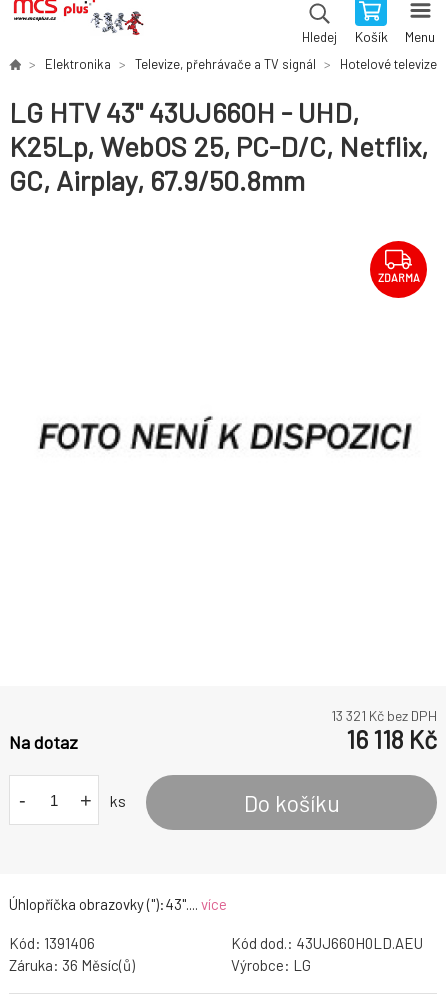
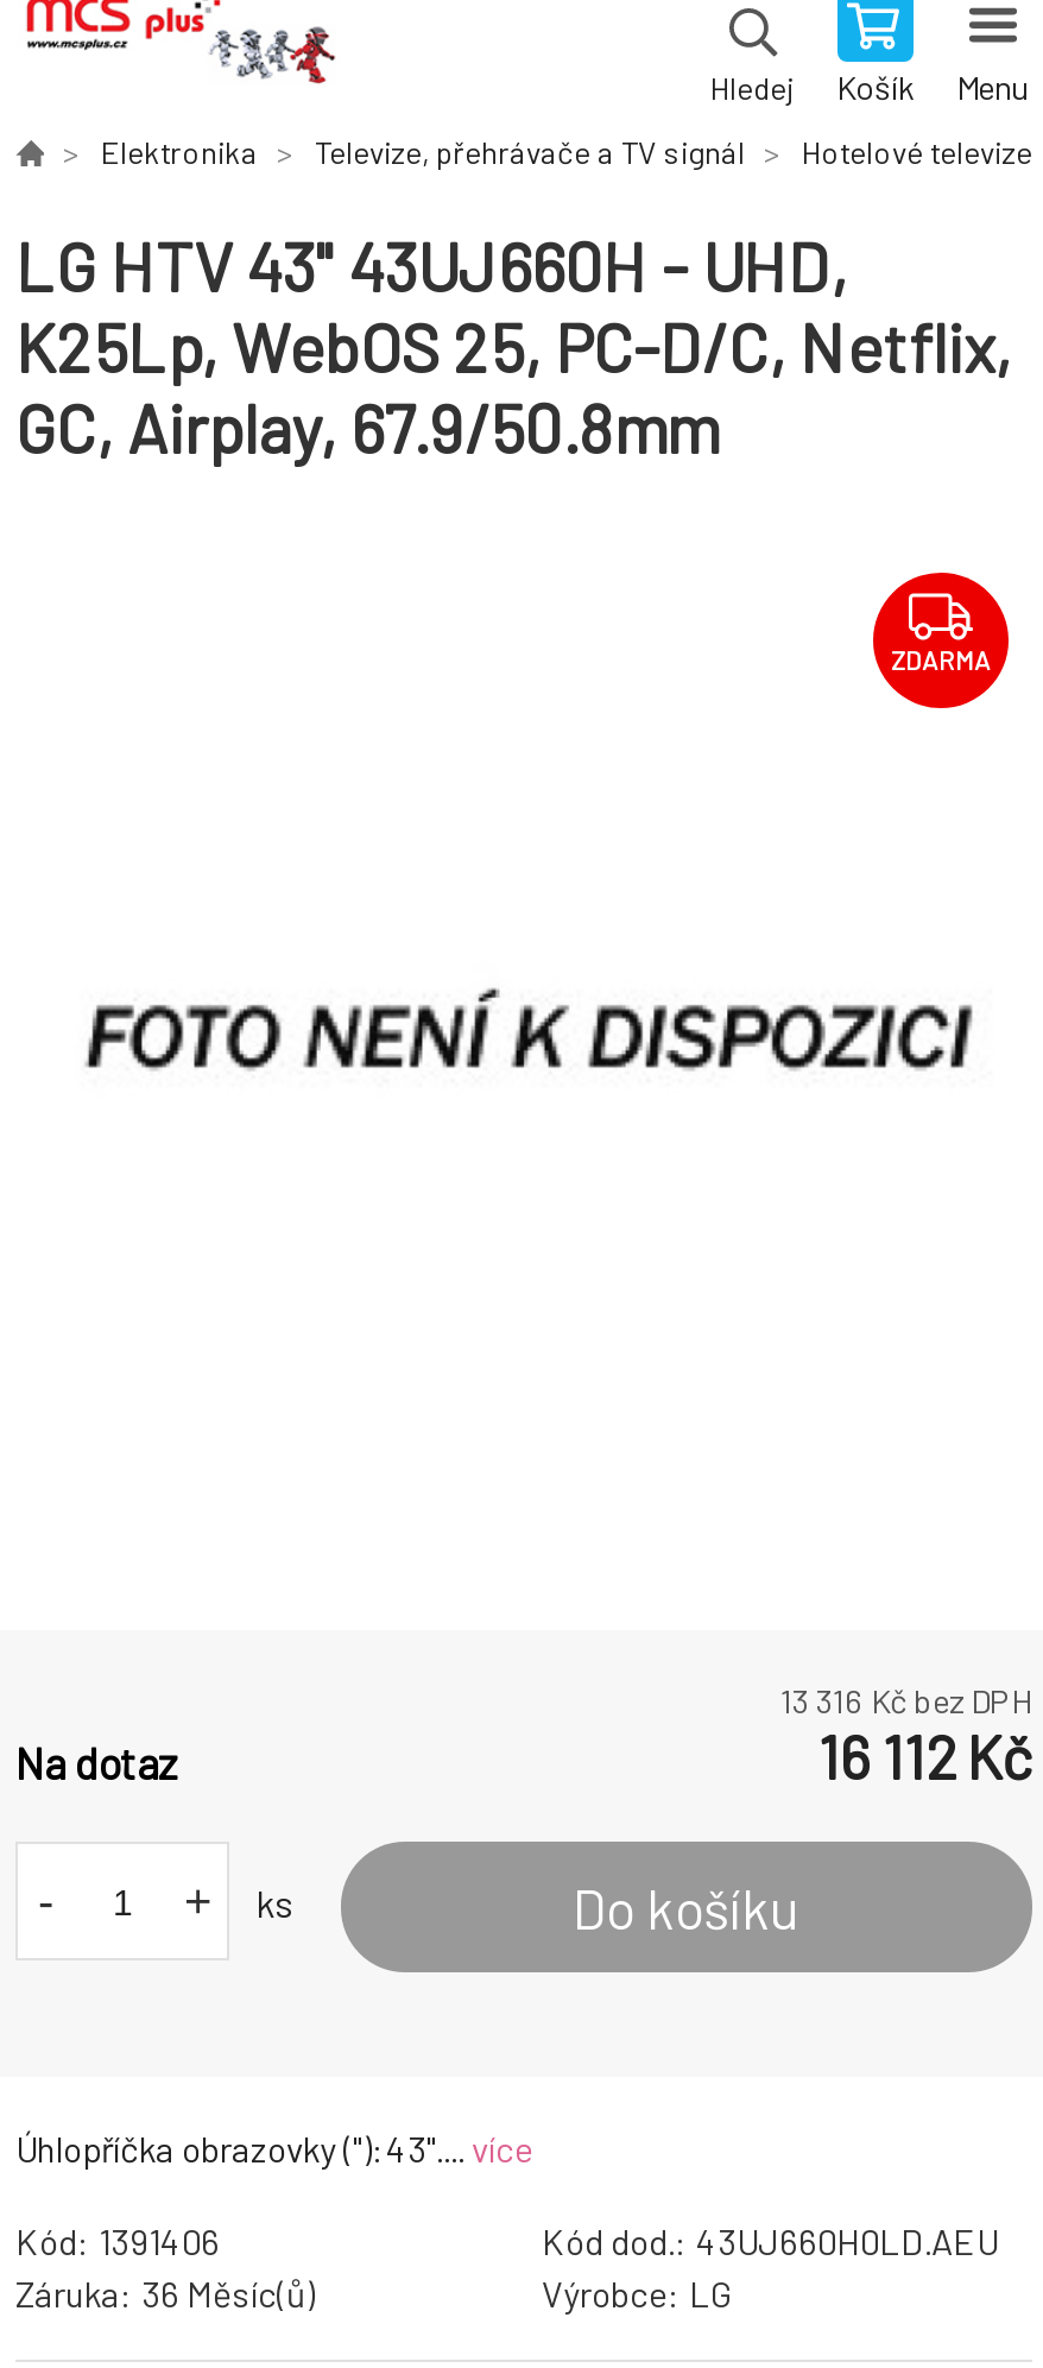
[331,707,437,724] 13 321 Kč bez DPH -> [780,1681,1032,1721] 13 316 Kč bez DPH
[346,724,437,754] 16 118 Kč -> [818,1721,1032,1792] 16 112 Kč

